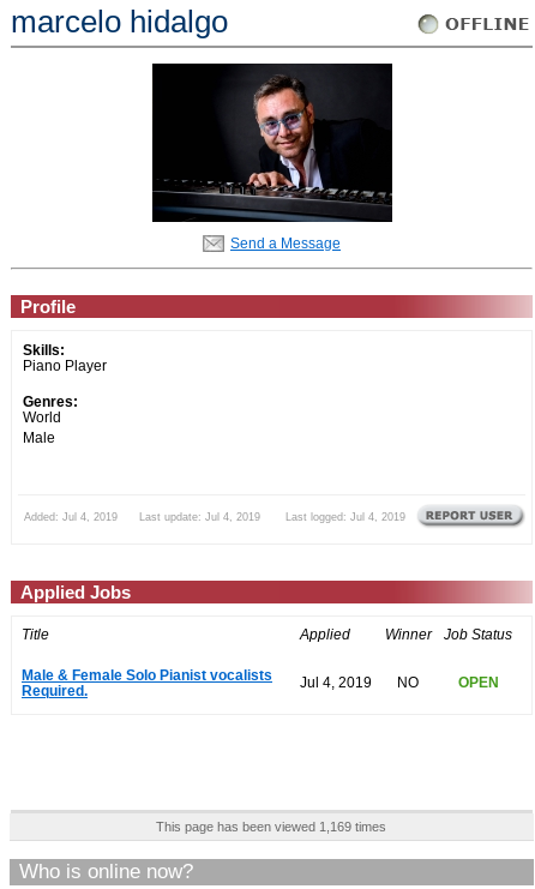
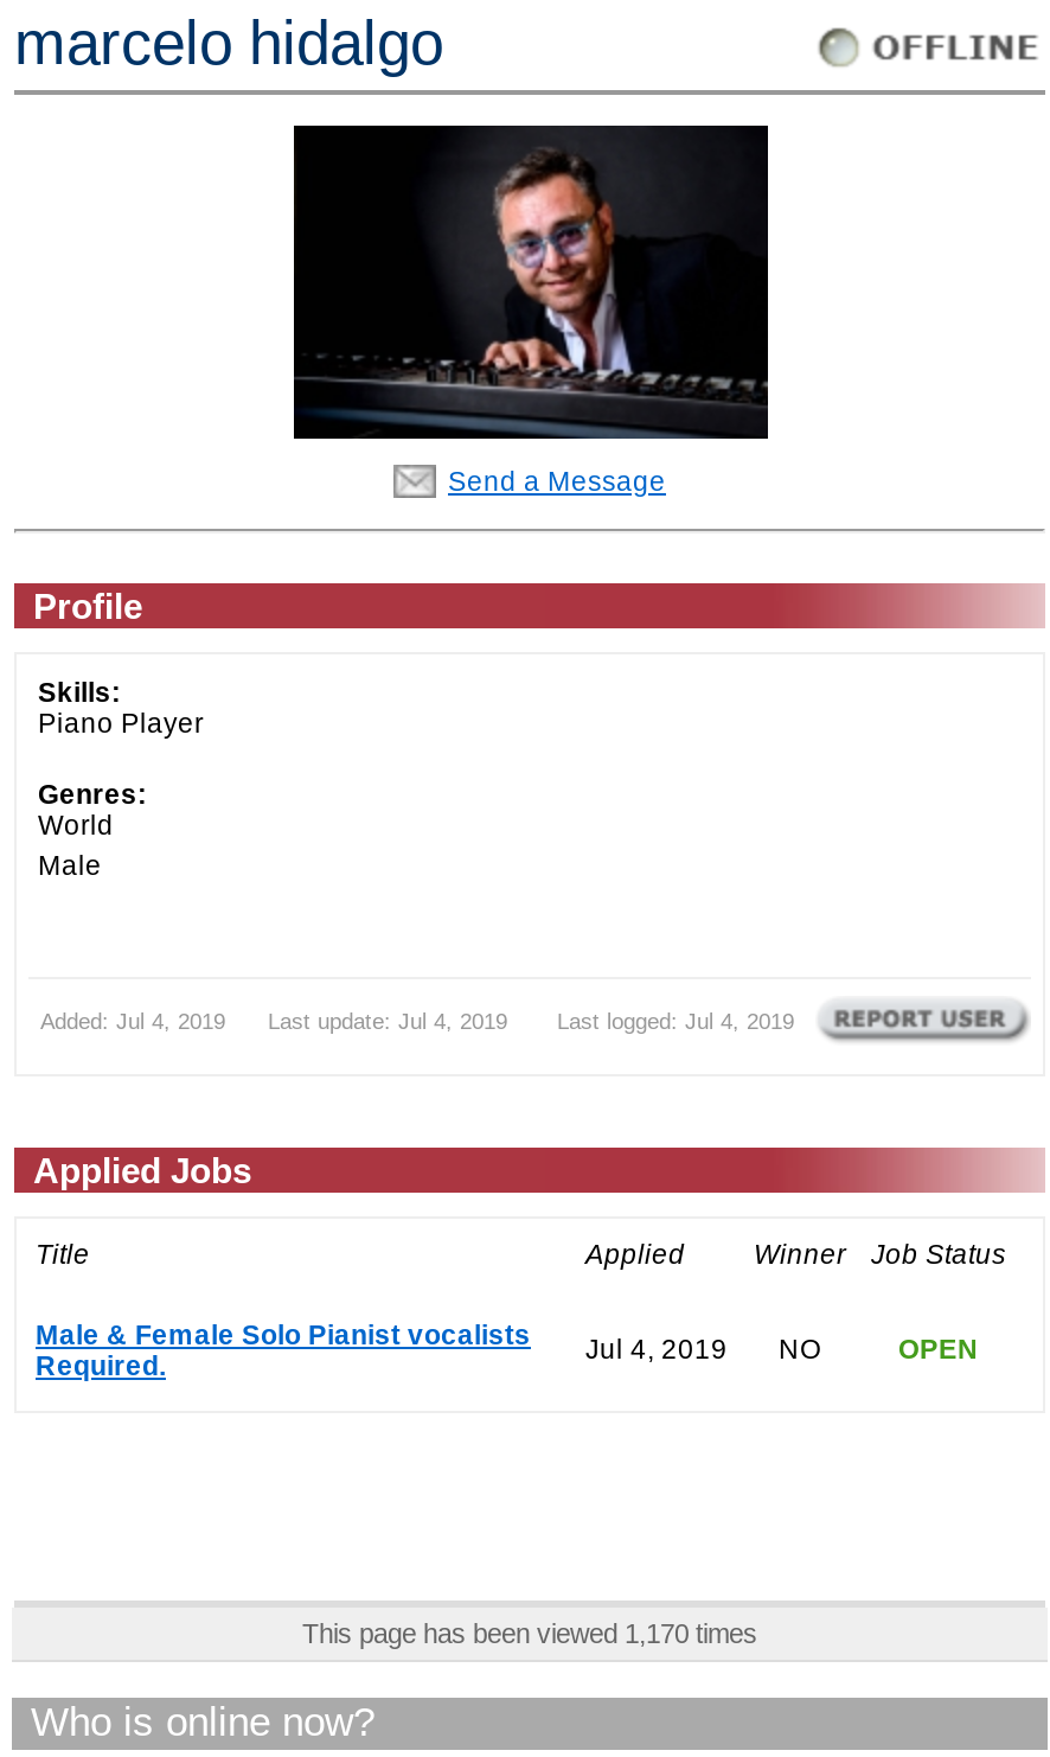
[157,819,387,834] This page has been viewed 1,169 times -> [302,1619,757,1648] This page has been viewed 1,170 times

